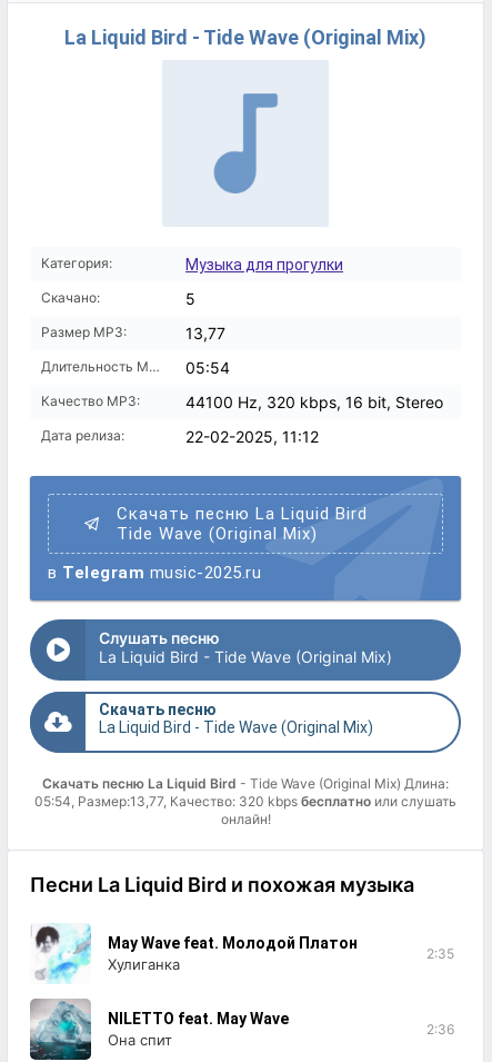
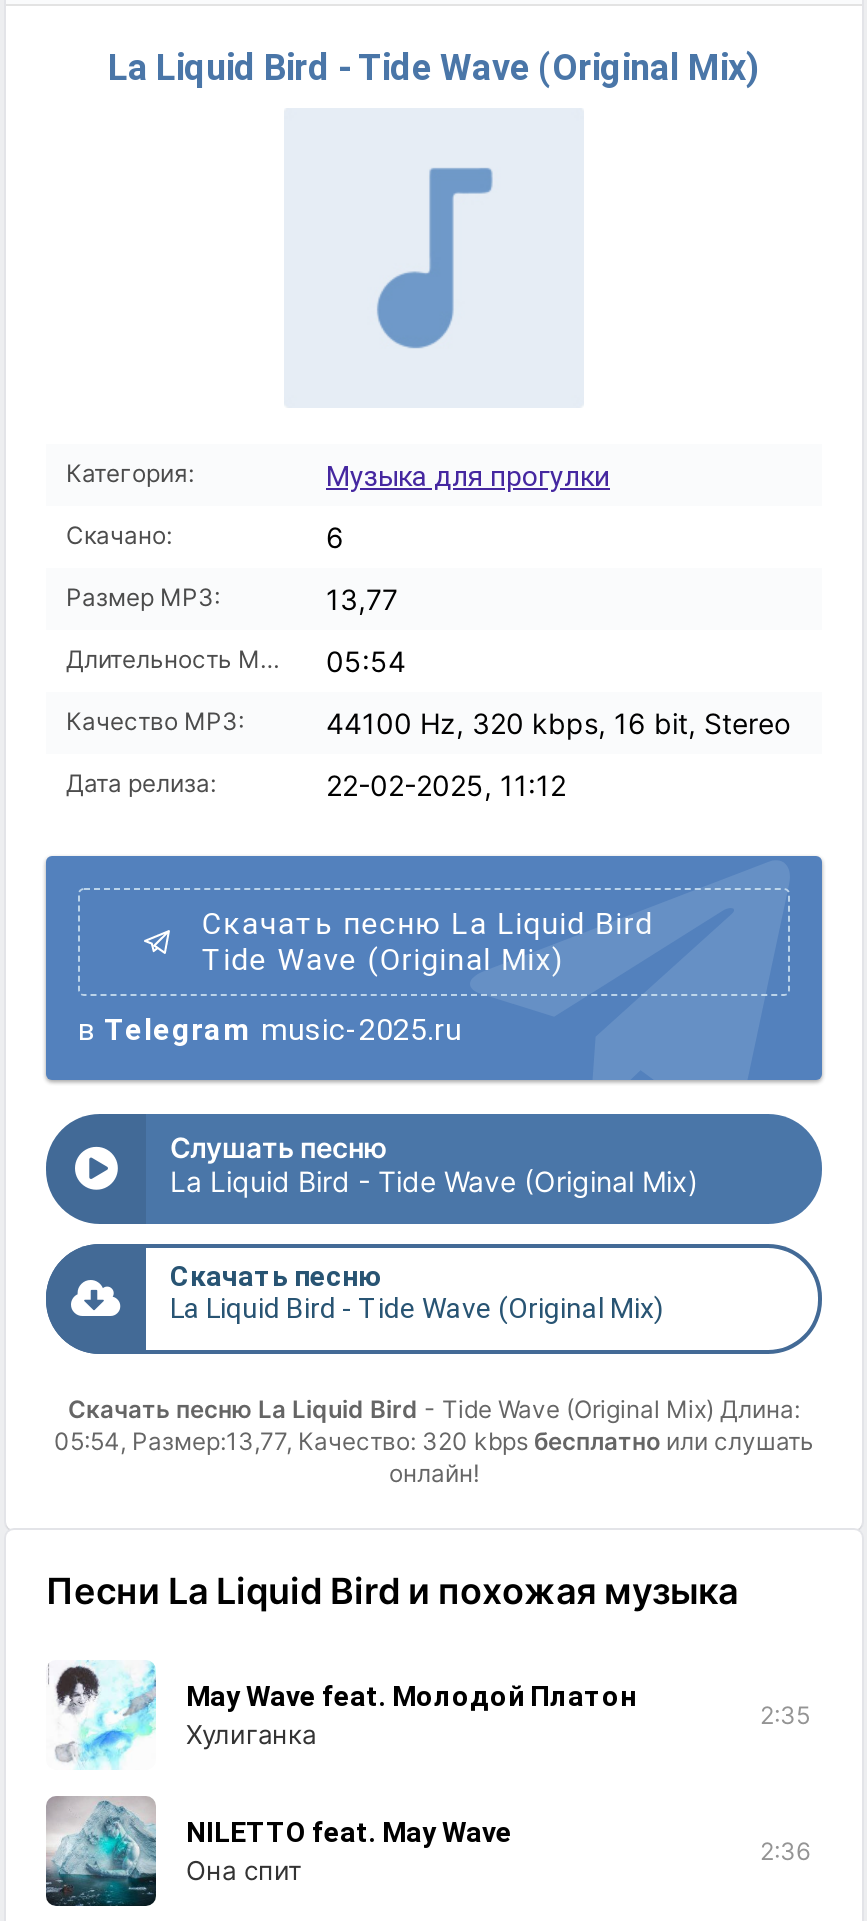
[185,289,195,308] 5 -> [326,520,344,554] 6

